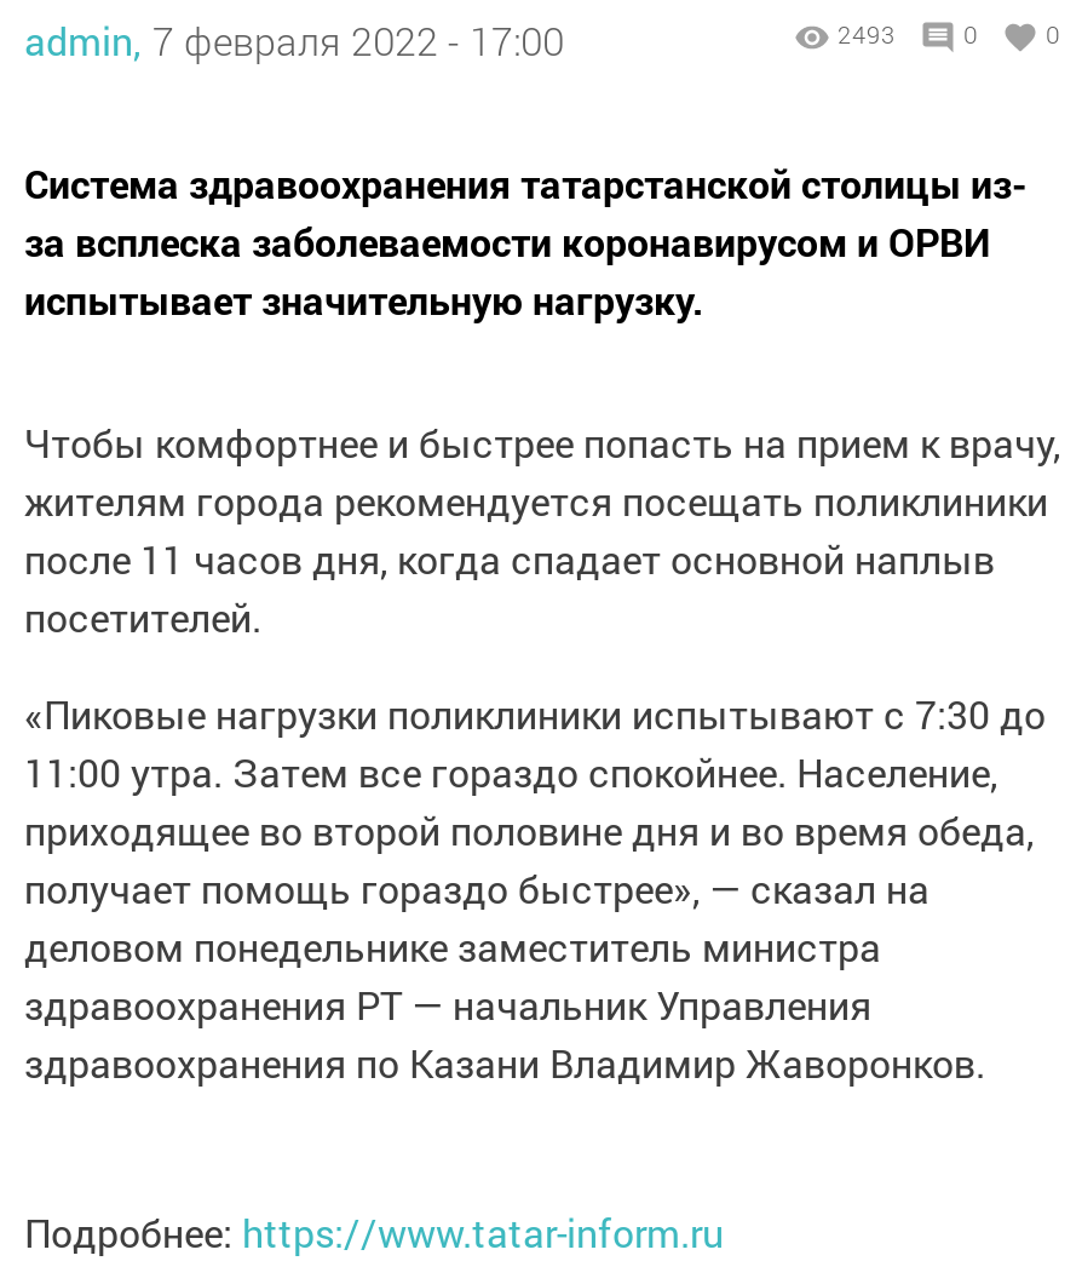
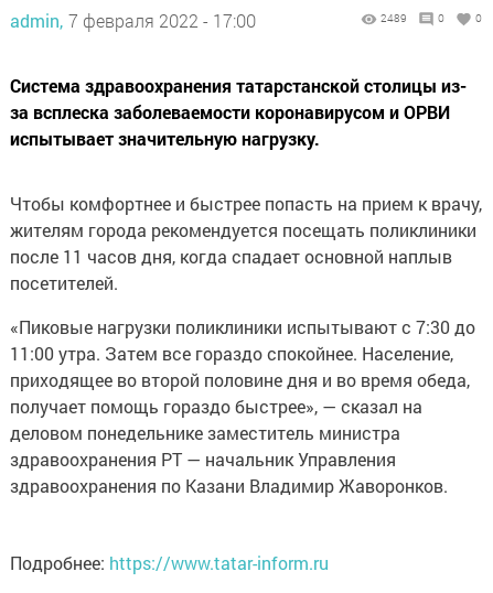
[838,20,896,52] 2493 -> [381,11,407,26] 2489

